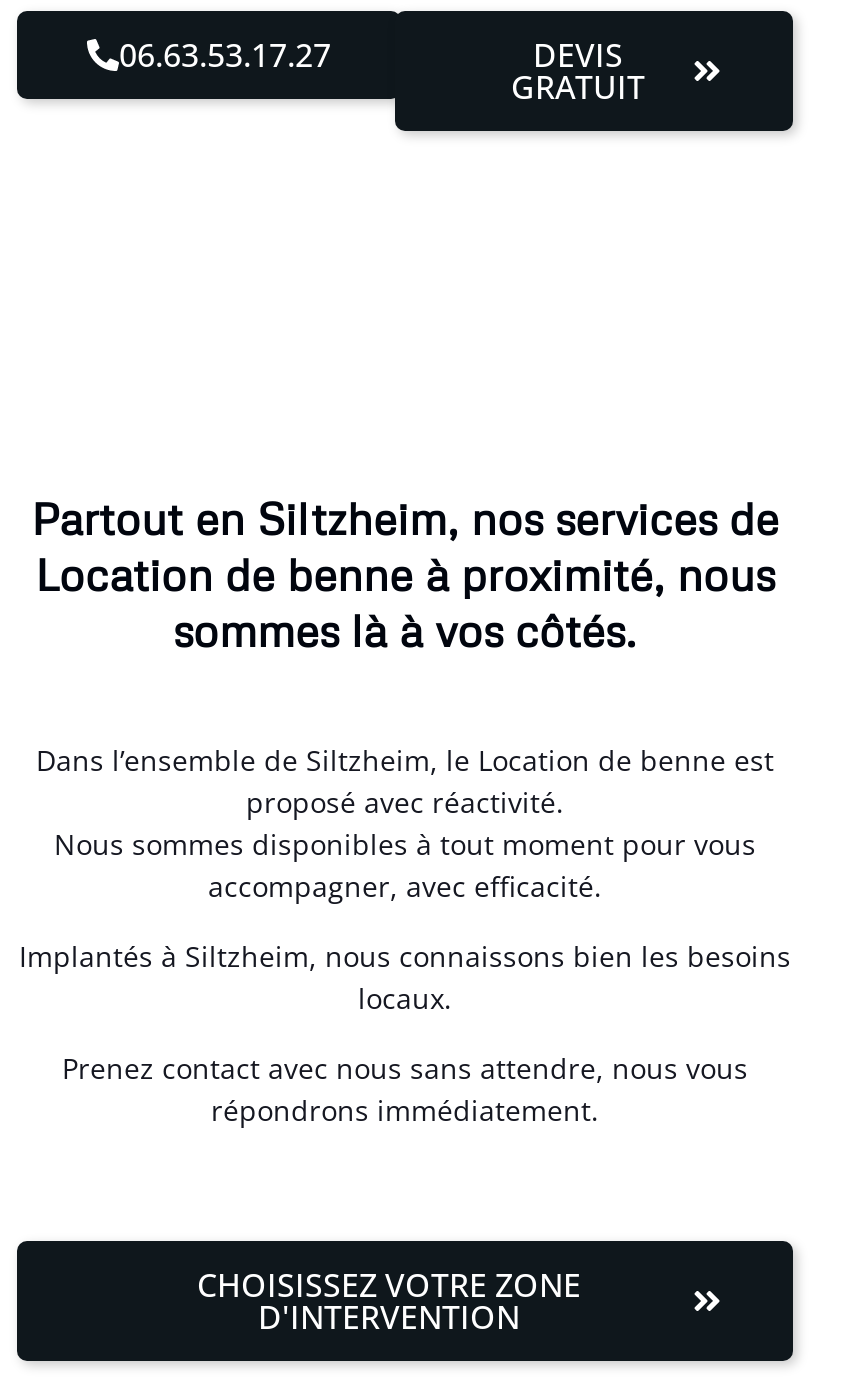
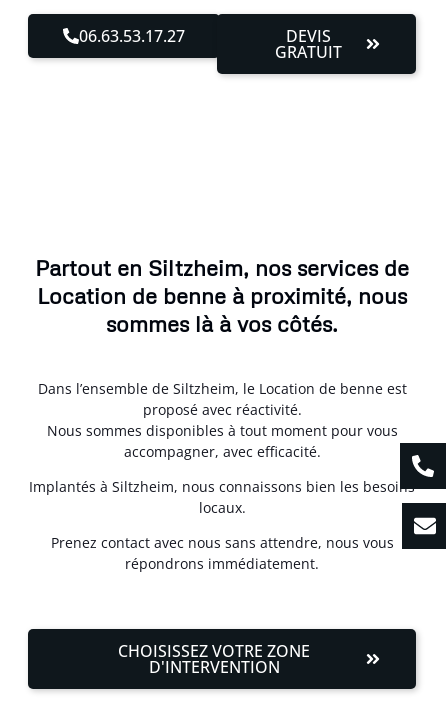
none -> [399,442,443,490] [image]
none -> [401,502,443,550] [image]

